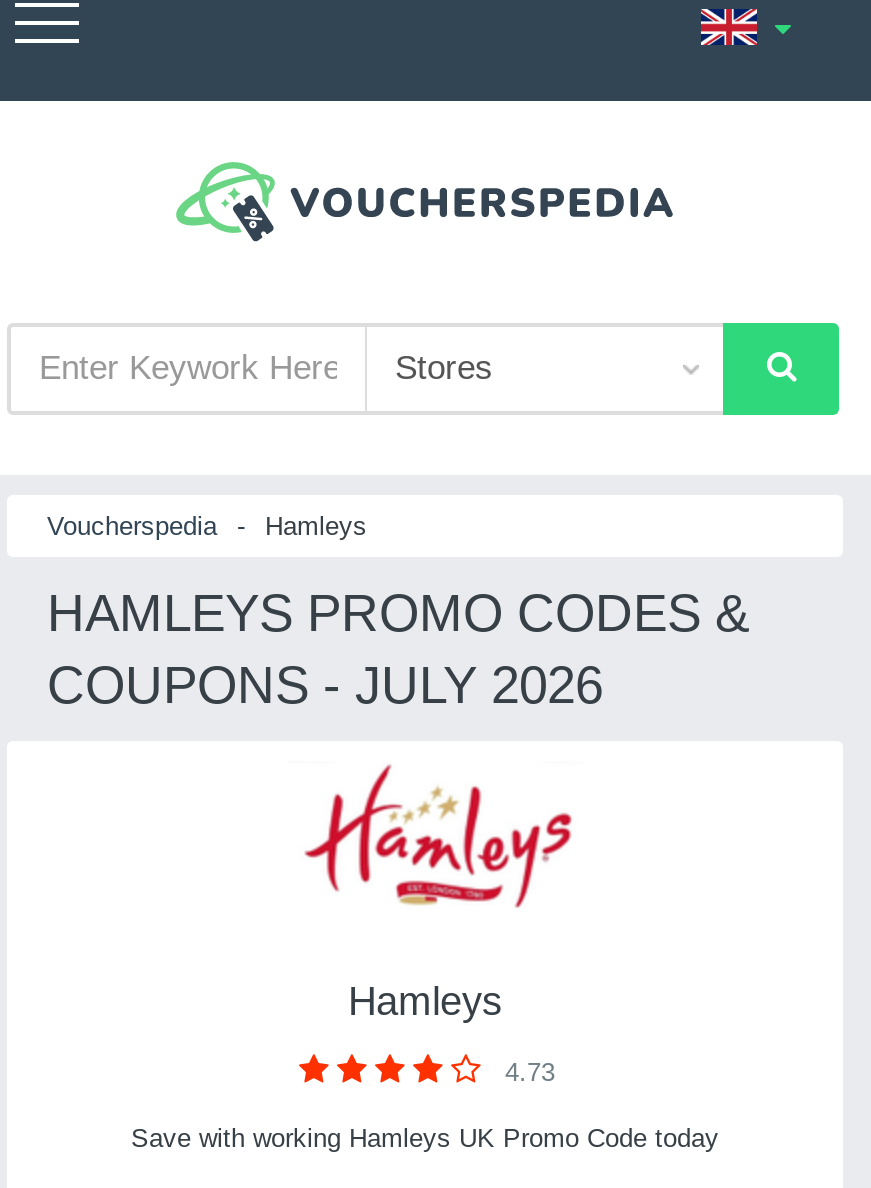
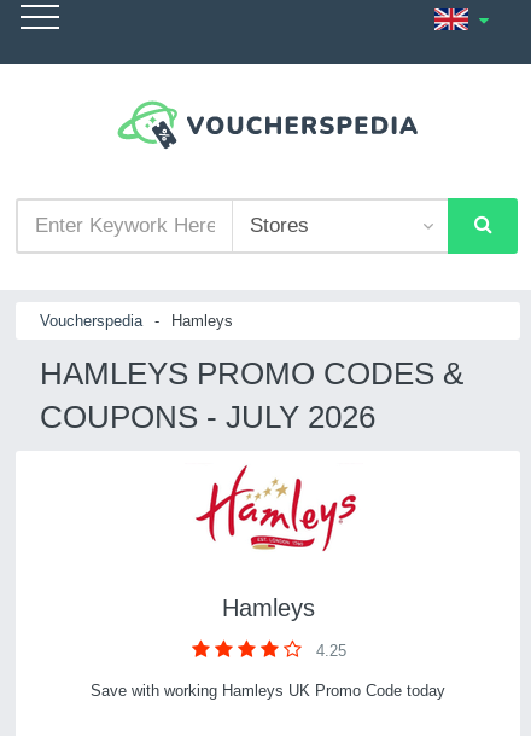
[505,1057,555,1087] 4.73 -> [316,641,346,660] 4.25

